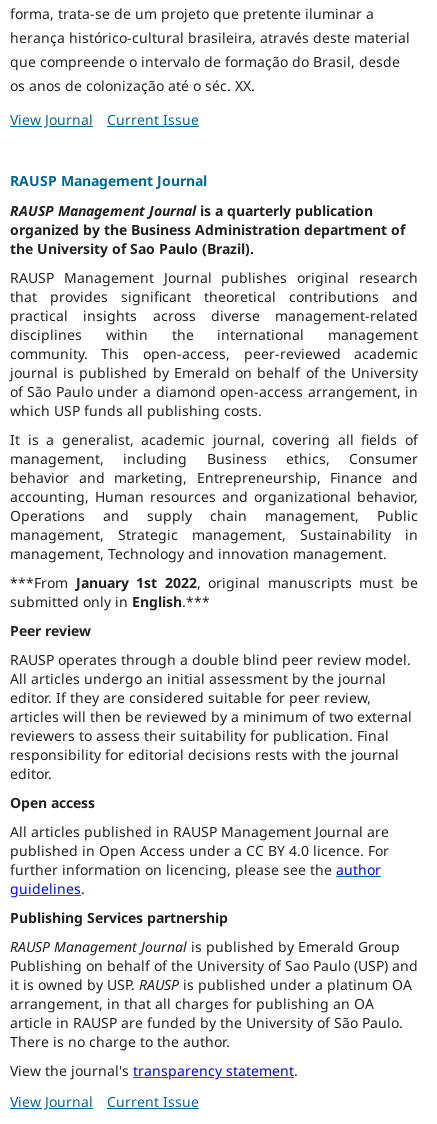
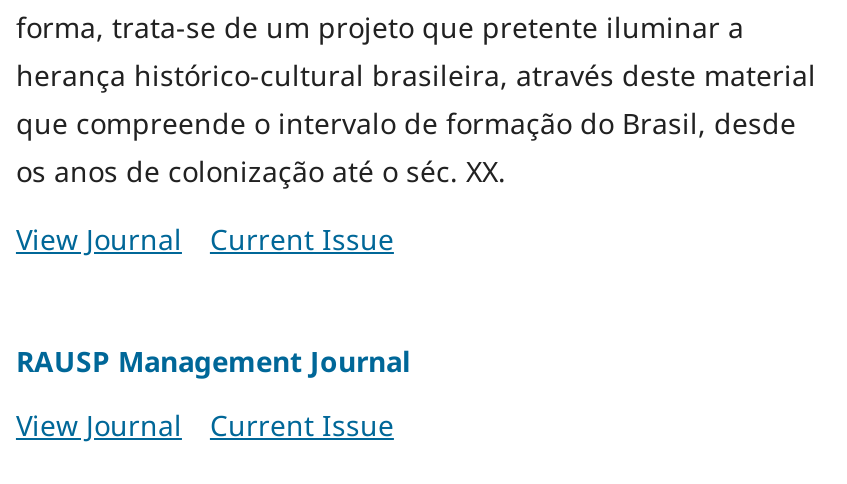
[10,201,418,1080] RAUSP Management Journal is a quarterly publication | organized by the Business Administration department of | the University of Sao Paulo (Brazil). | RAUSP Management Journal publishes original research | that provides significant theoretical contributions and | practical insights across diverse management-related | disciplines within the international management | community. This open-access, peer-reviewed academic | journal is published by Emerald on behalf of the University | of São Paulo under a diamond open-access arrangement, in | which USP funds all publishing costs. | It is a generalist, academic journal, covering all fields of | management, including Business ethics, Consumer | behavior and marketing, Entrepreneurship, Finance and | accounting, Human resources and organizational behavior, | Operations and supply chain management, Public | management, Strategic management, Sustainability in | management, Technology and innovation management. | ***From January 1st 2022, original manuscripts must be | submitted only in English.*** | Peer review | RAUSP operates through a double blind peer review model. | All articles undergo an initial assessment by the journal | editor. If they are considered suitable for peer review, | articles will then be reviewed by a minimum of two external | reviewers to assess their suitability for publication. Final | responsibility for editorial decisions rests with the journal | editor. | Open access | All articles published in RAUSP Management Journal are | published in Open Access under a CC BY 4.0 licence. For | further information on licencing, please see the author | guidelines. | Publishing Services partnership | RAUSP Management Journal is published by Emerald Group | Publishing on behalf of the University of Sao Paulo (USP) and | it is owned by USP. RAUSP is published under a platinum OA | arrangement, in that all charges for publishing an OA | article in RAUSP are funded by the University of São Paulo. | There is no charge to the author. | View the journal's transparency statement. -> none

